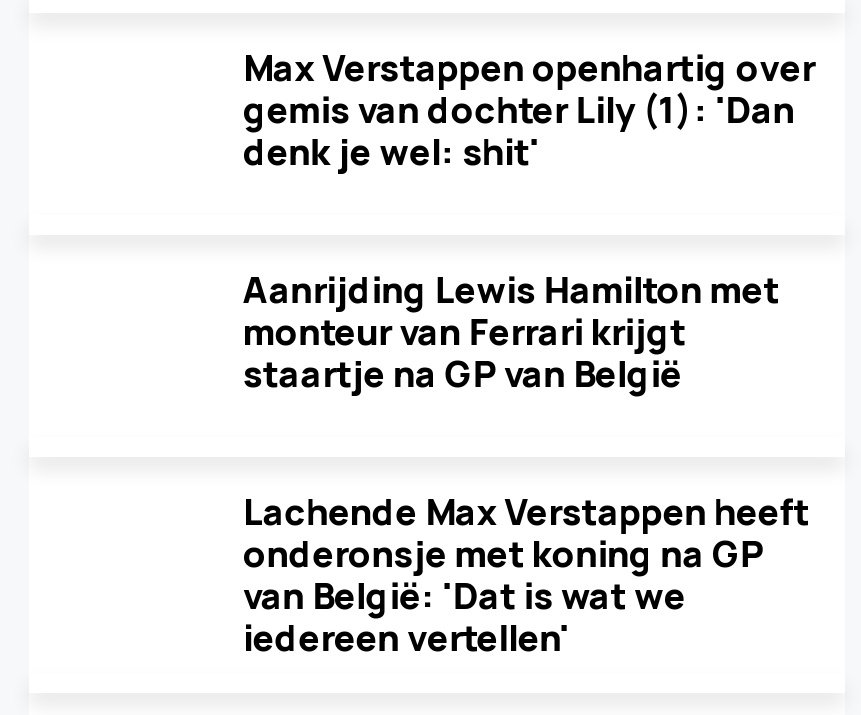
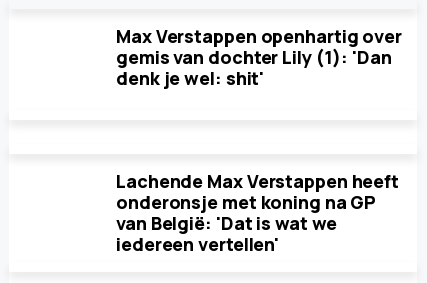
[243,265,779,397] Aanrijding Lewis Hamilton met | monteur van Ferrari krijgt | staartje na GP van België -> none

